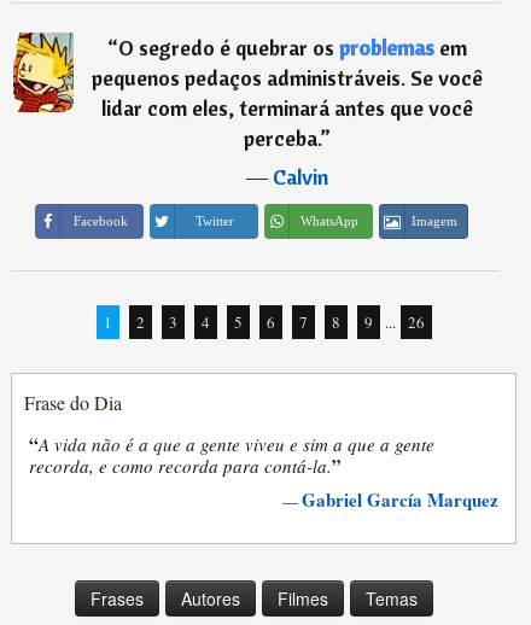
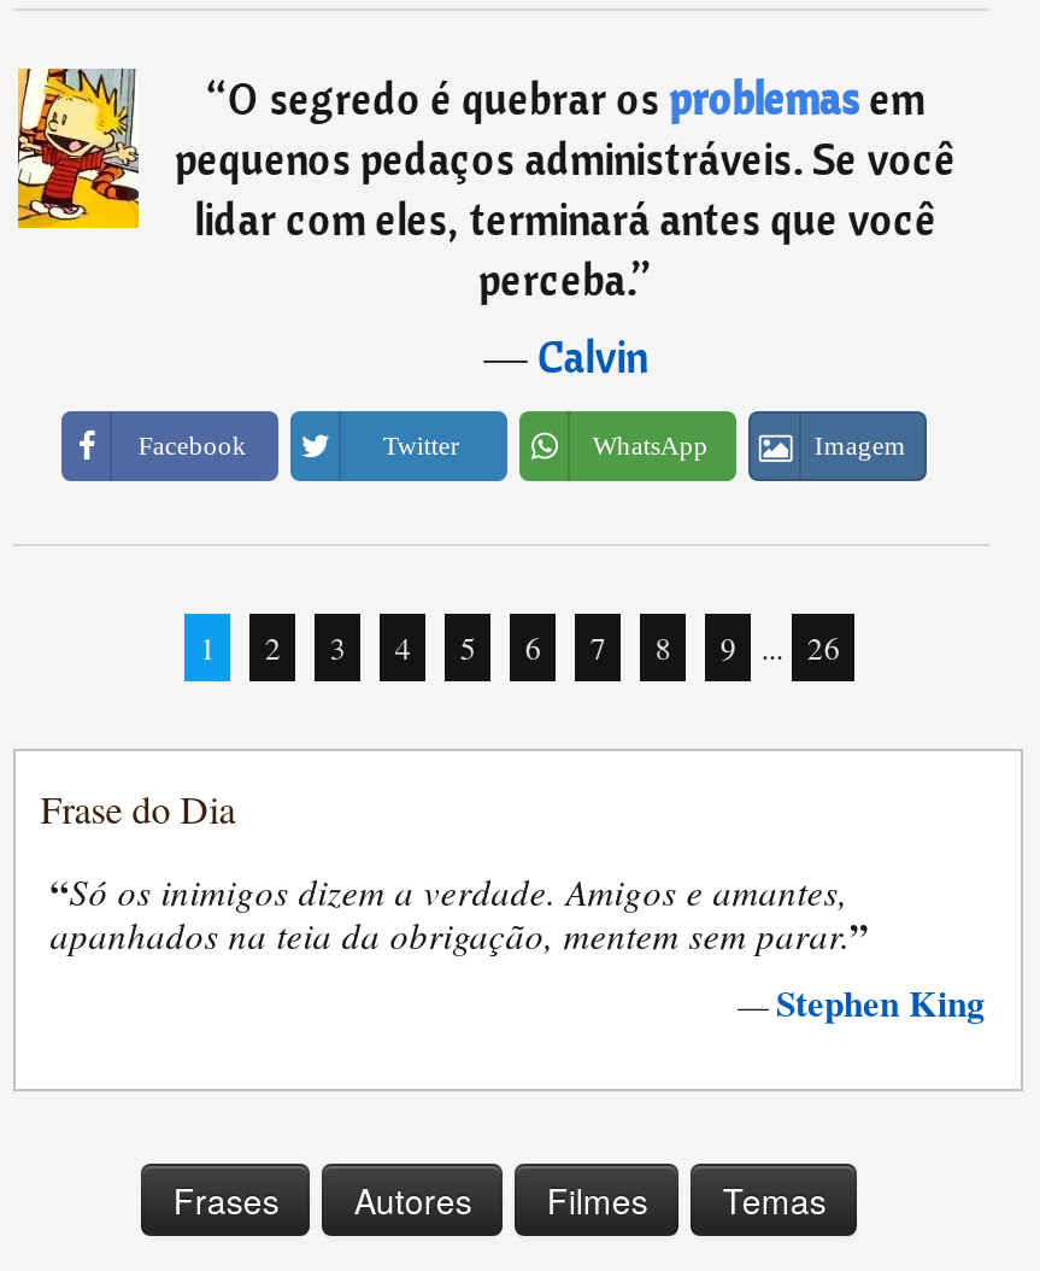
[12,31,75,113] [image] -> [16,66,141,230] [image]
[29,431,498,513] “A vida não é a que a gente viveu e sim a que a gente | recorda, e como recorda para contá-la.” | —Gabriel García Marquez -> [50,865,986,1029] “Só os inimigos dizem a verdade. Amigos e amantes, | apanhados na teia da obrigação, mentem sem parar.” | —Stephen King

